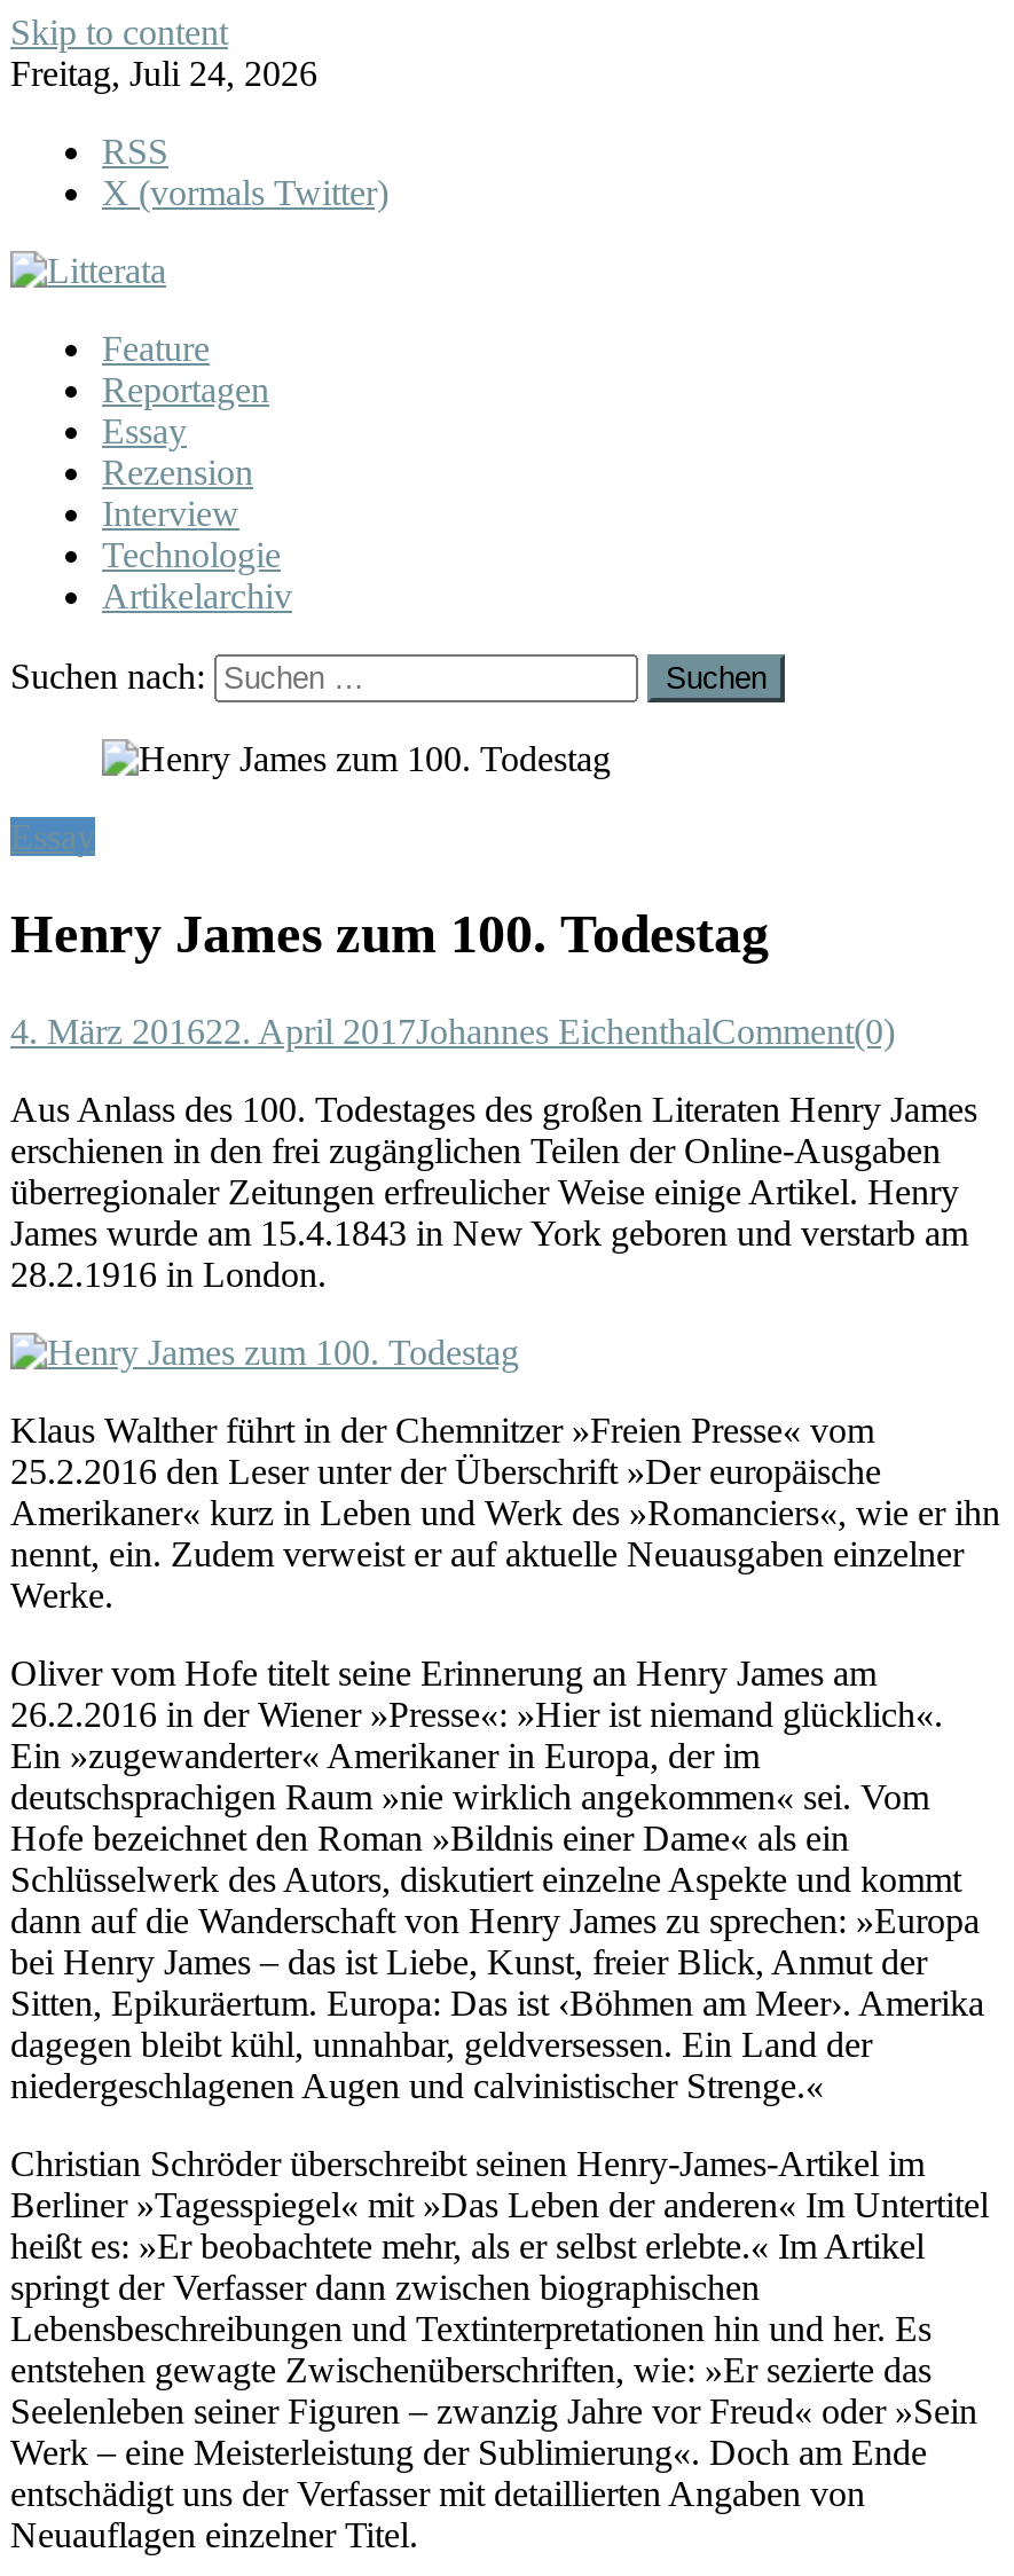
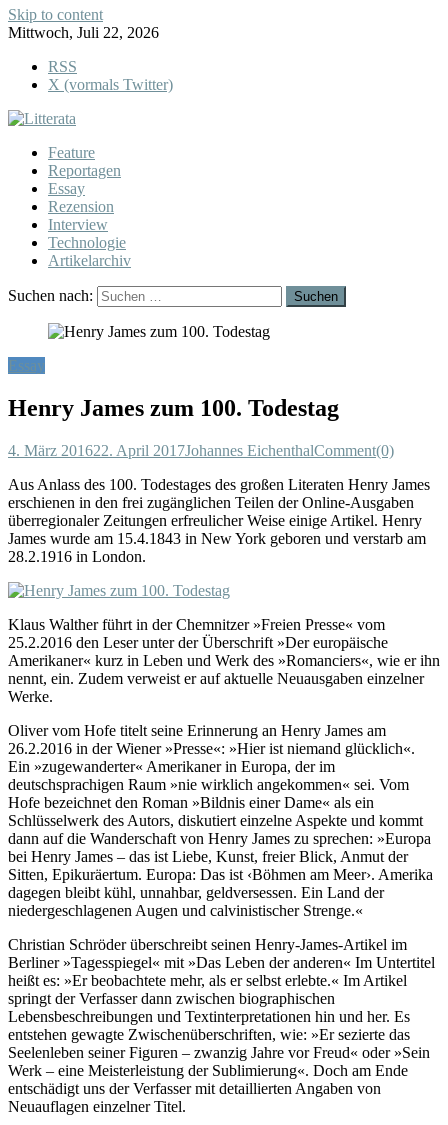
[10,54,317,93] Freitag, Juli 24, 2026 -> [8,24,159,41] Mittwoch, Juli 22, 2026

